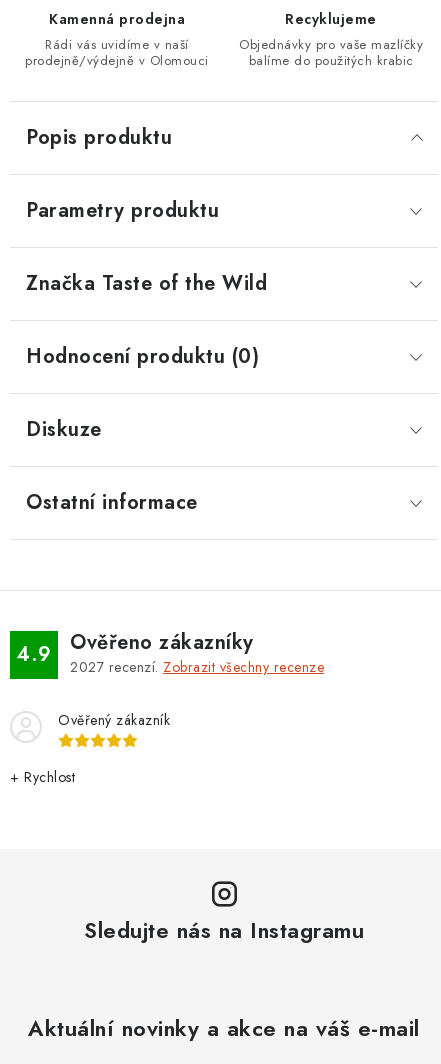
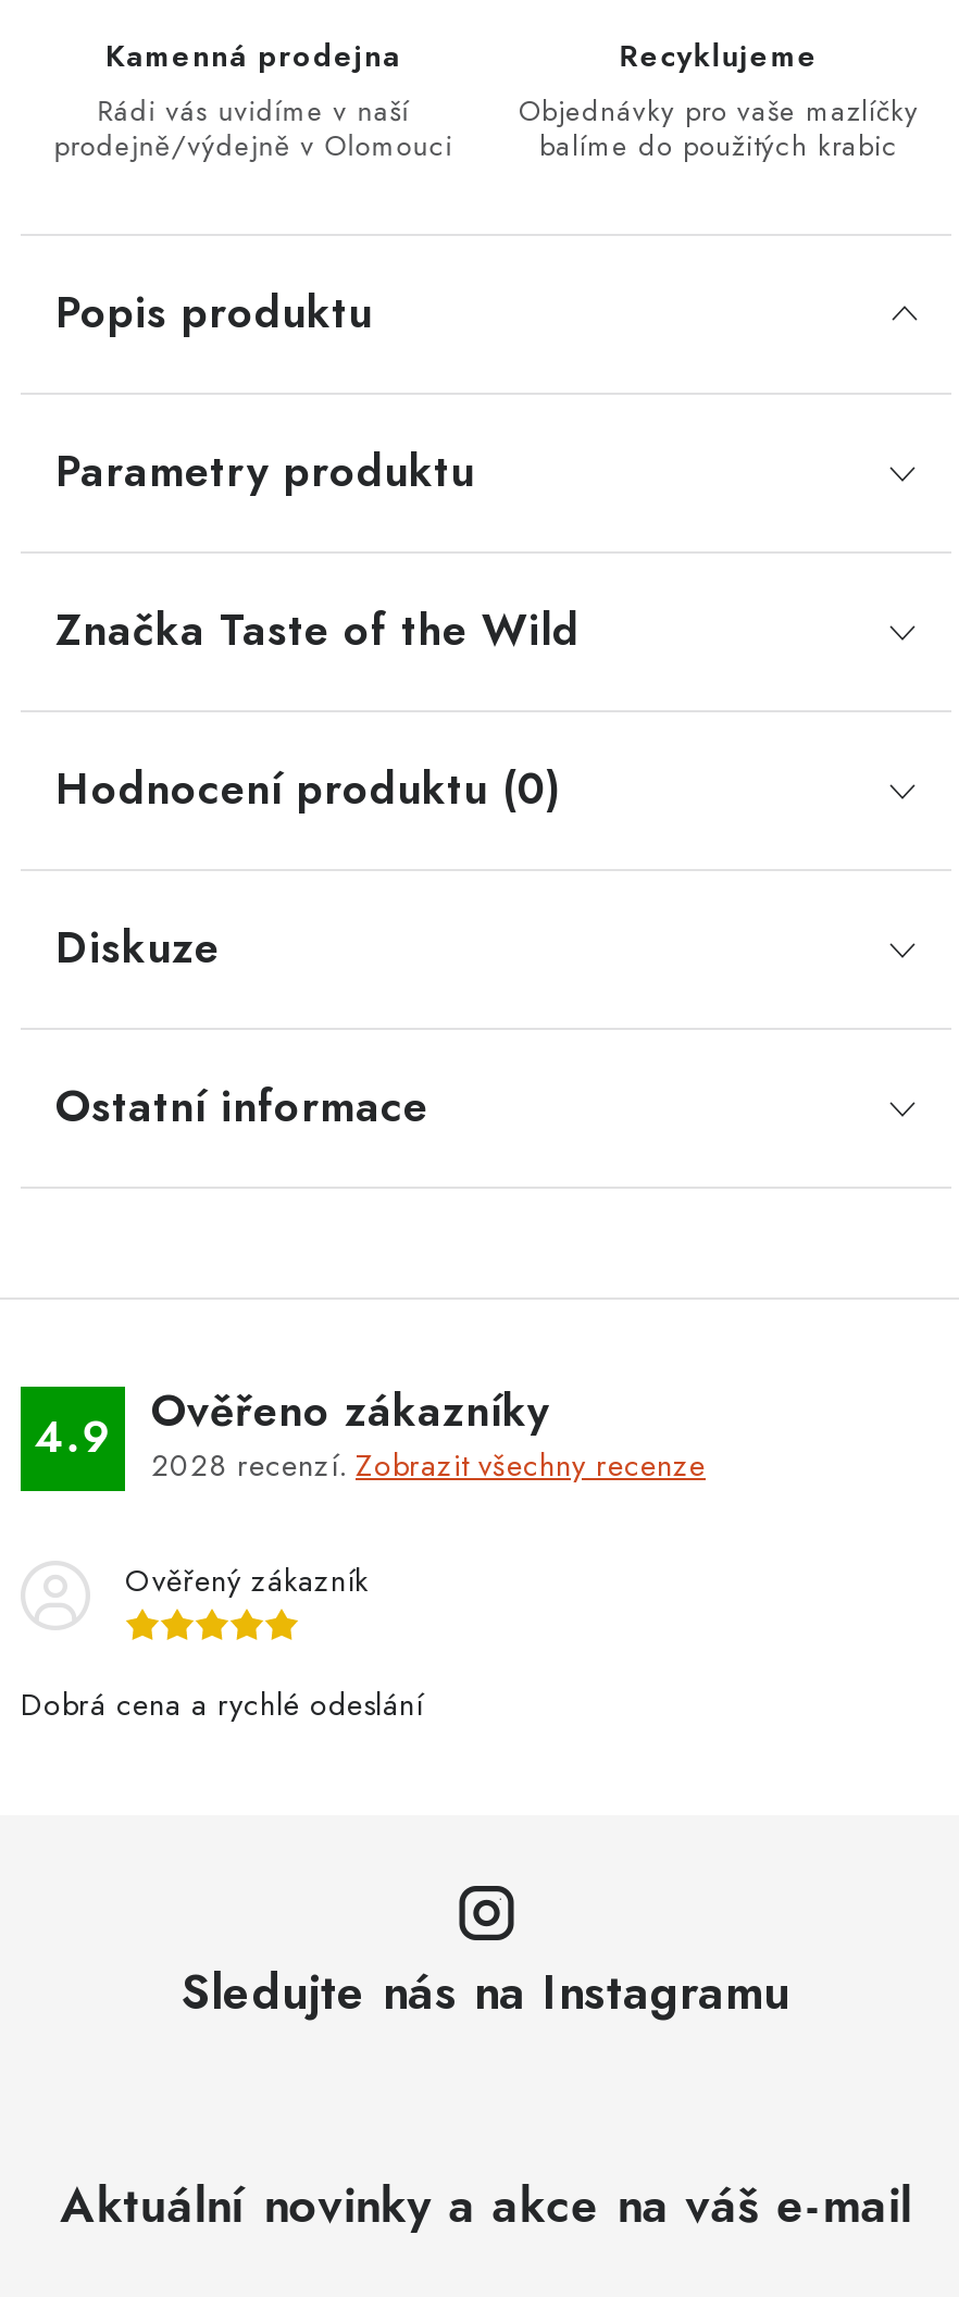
[70,657,324,677] 2027 recenzí. Zobrazit všechny recenze -> [151,1443,706,1487] 2028 recenzí. Zobrazit všechny recenze
[10,767,75,787] + Rychlost -> [21,1683,423,1726] Dobrá cena a rychlé odeslání

